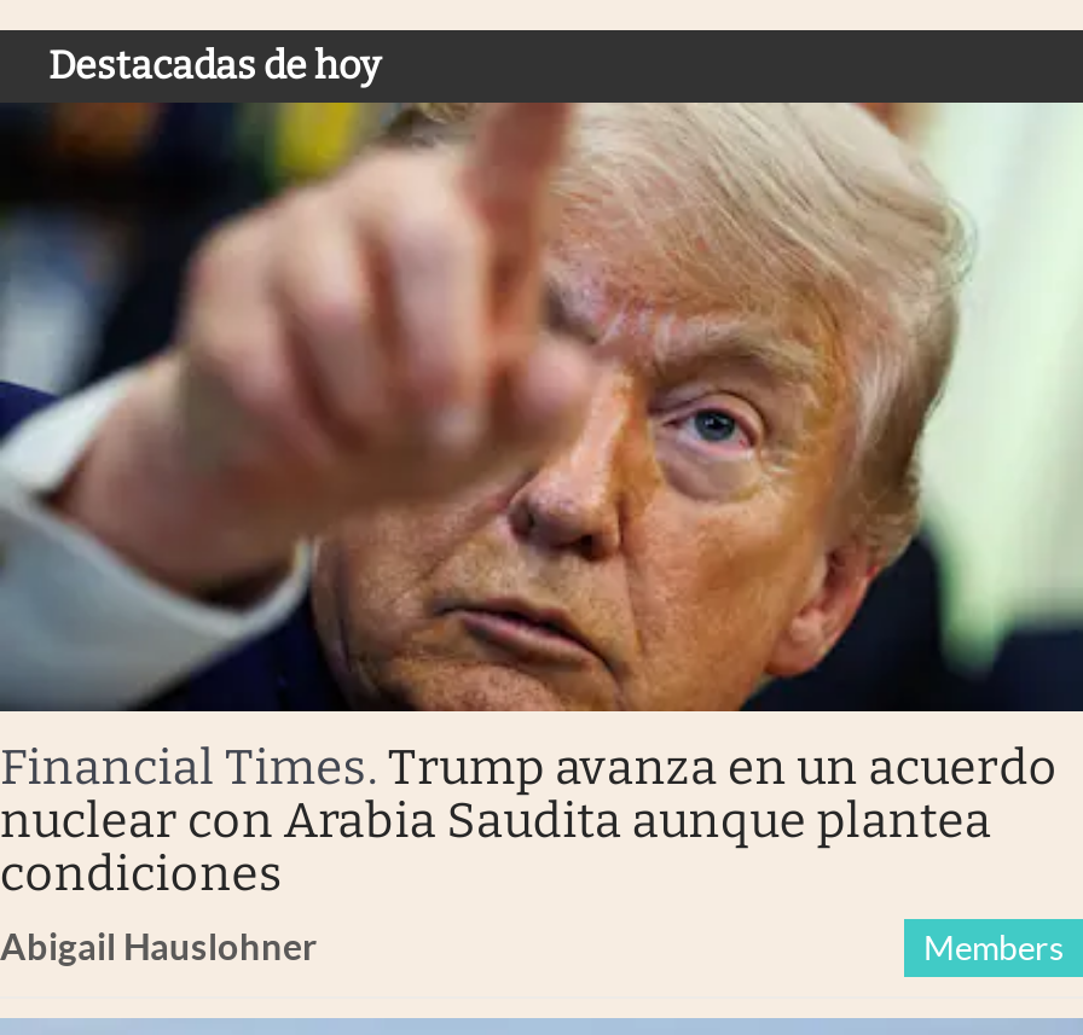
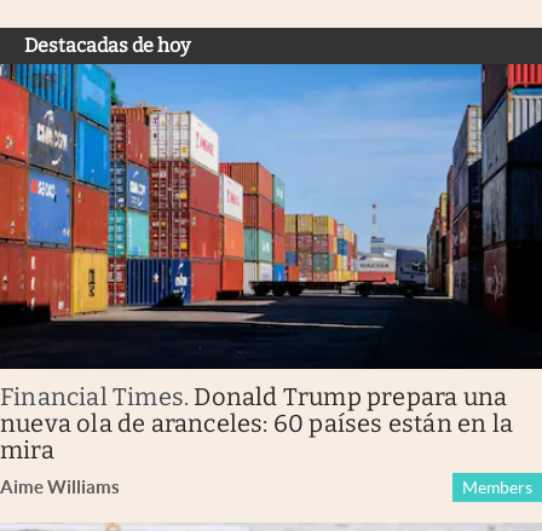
[0,100,1076,968] [image] | Financial Times. Trump avanza en un acuerdo | nuclear con Arabia Saudita aunque plantea | condiciones | Abigail Hauslohner -> [0,63,538,497] [image] | Financial Times. Donald Trump prepara una | nueva ola de aranceles: 60 países están en la | mira | Aime Williams

